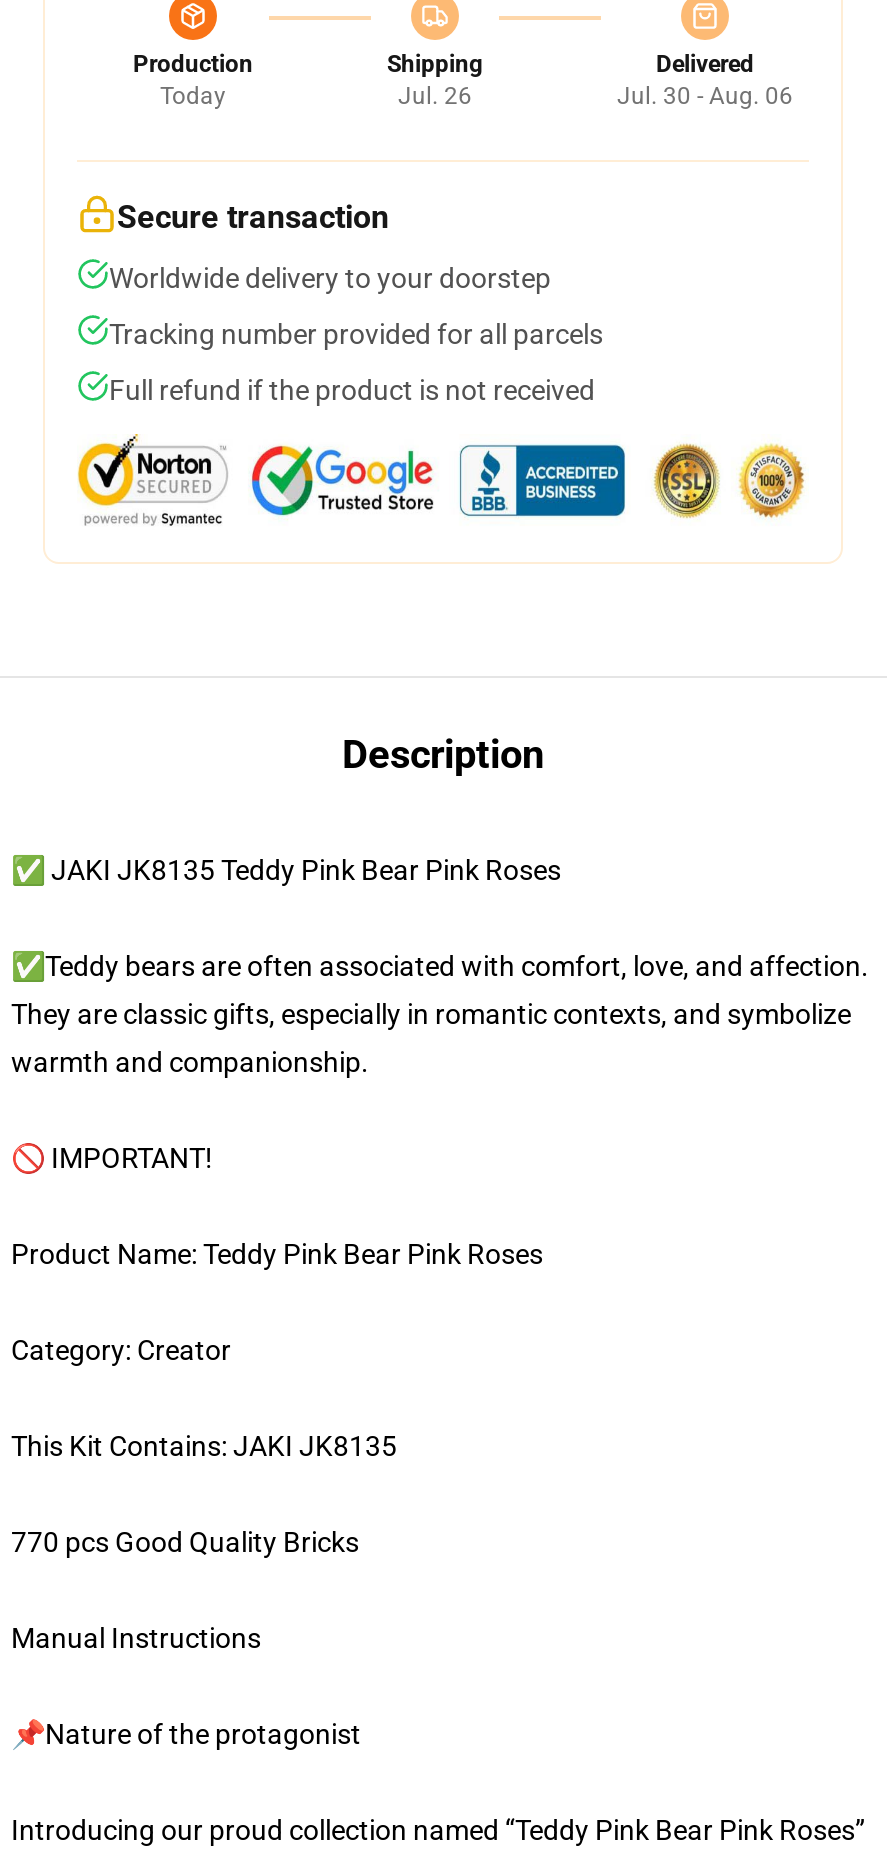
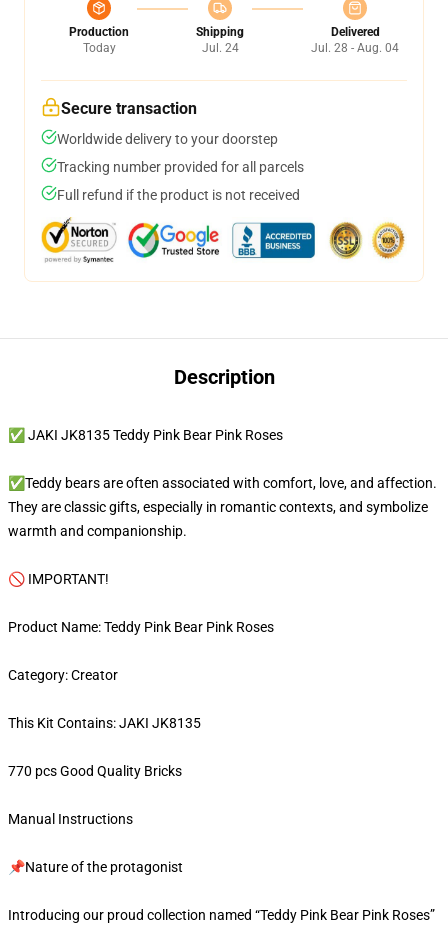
[398,82,472,110] Jul. 26 -> [201,41,238,55] Jul. 24
[617,82,793,110] Jul. 30 - Aug. 06 -> [311,41,399,55] Jul. 28 - Aug. 04

